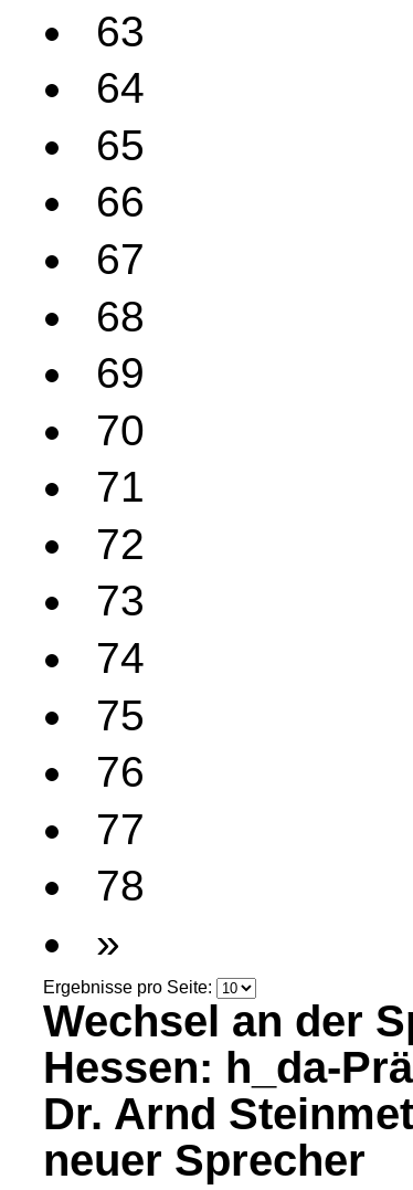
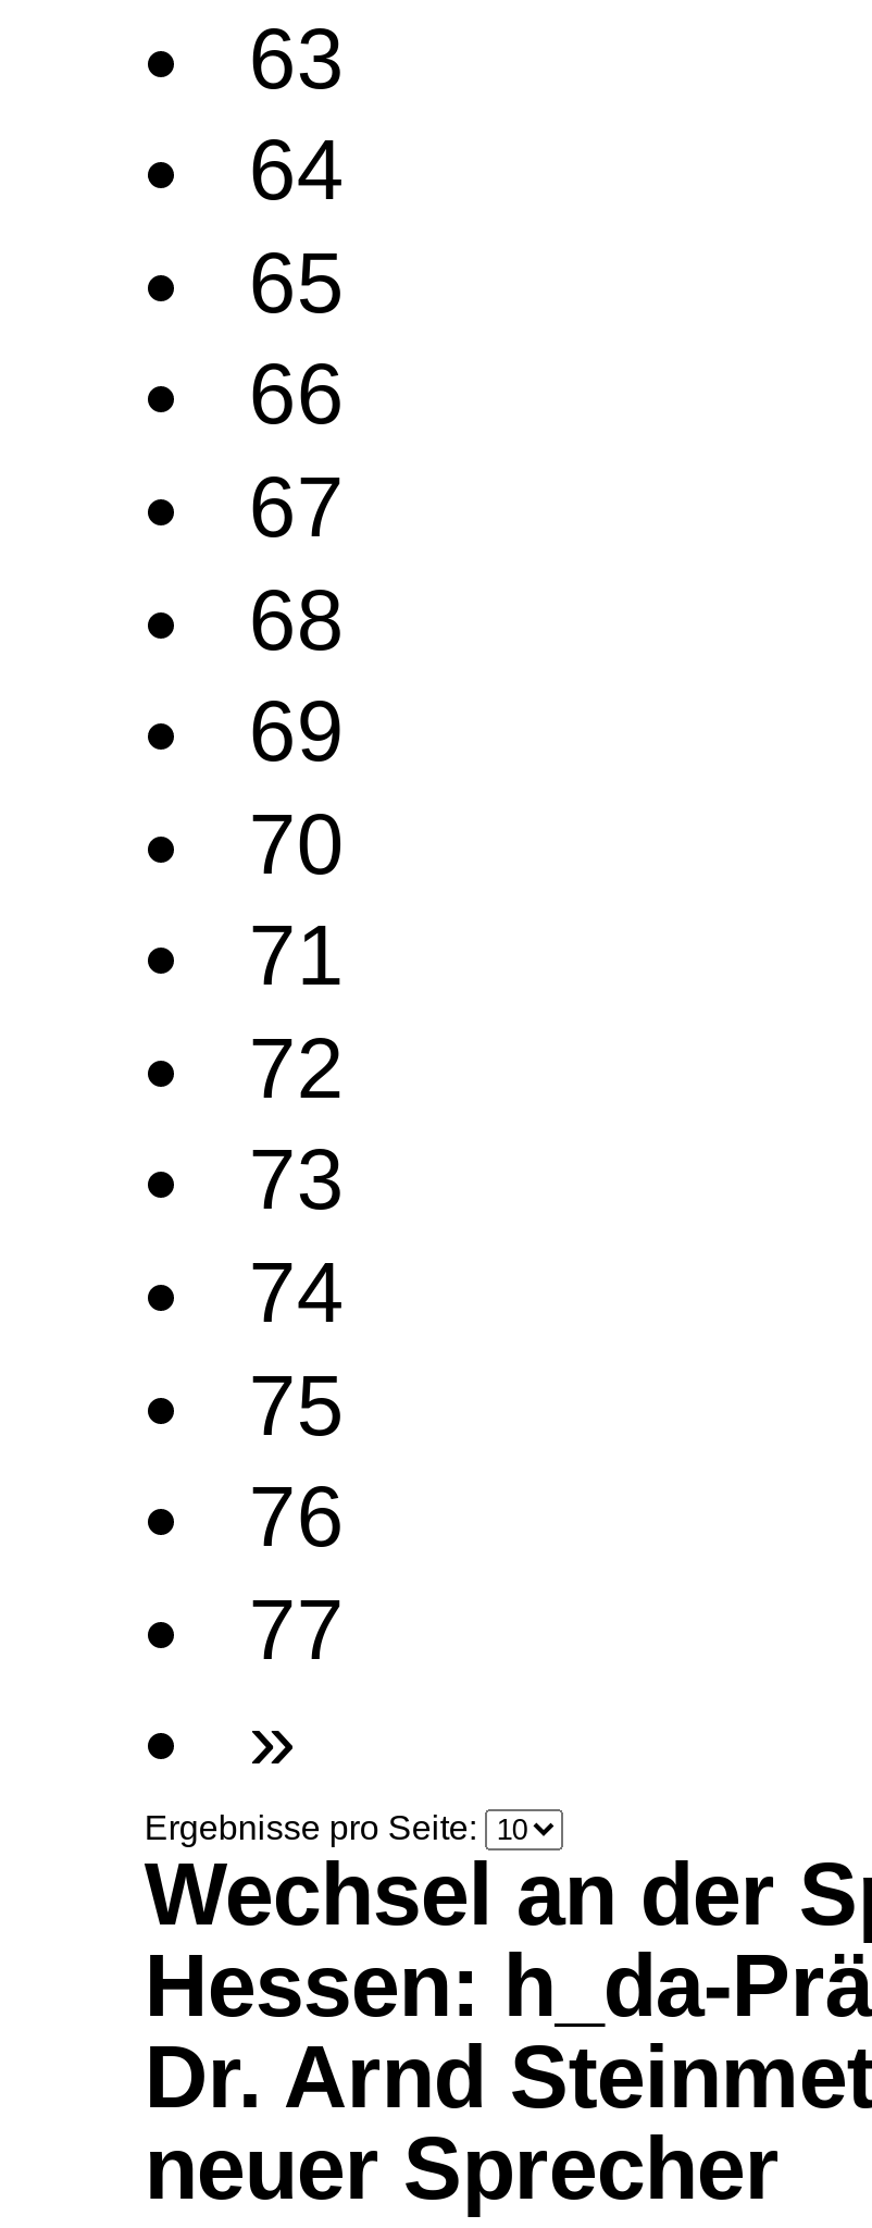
[97,862,145,910] 78 -> none

